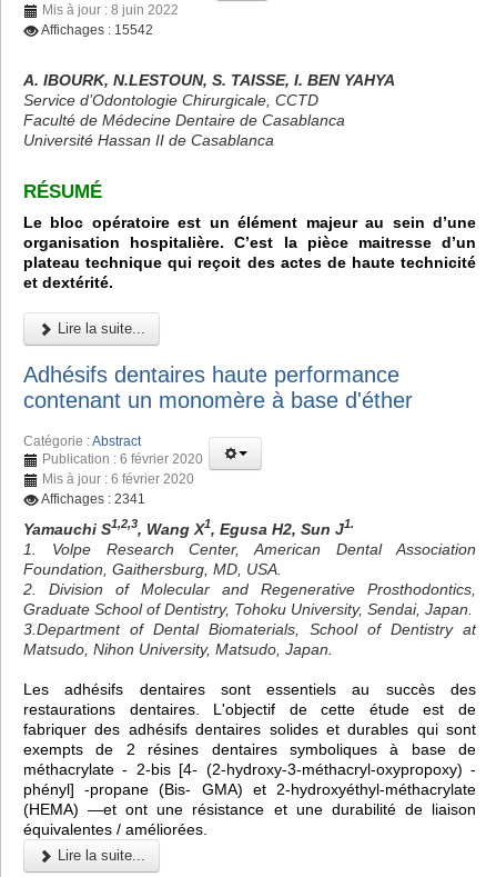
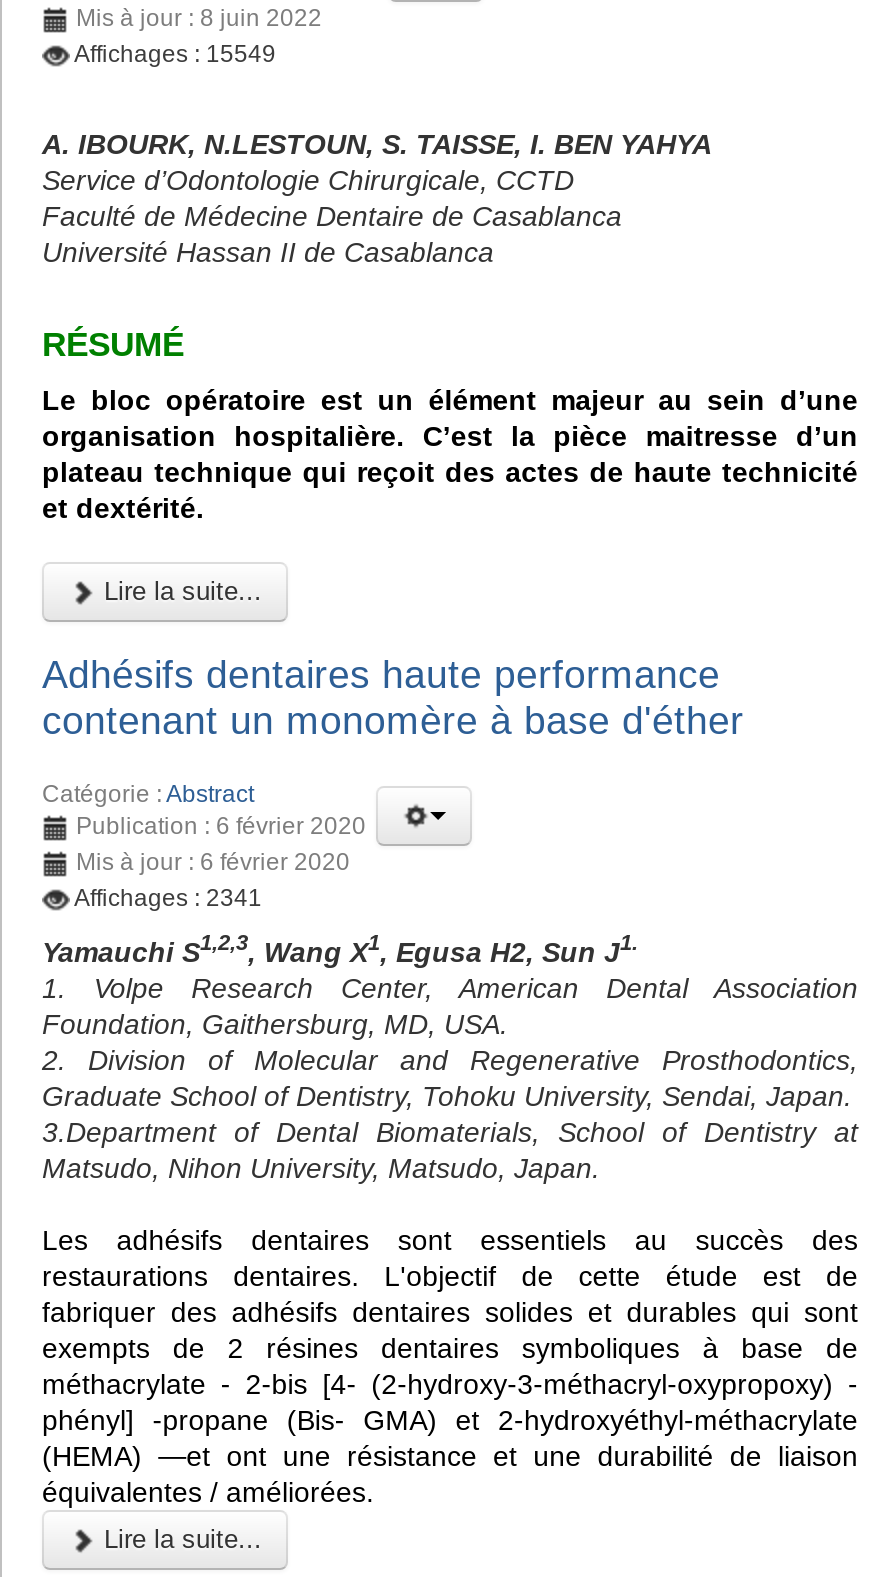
[41,22,153,37] Affichages : 15542 -> [74,39,276,67] Affichages : 15549

